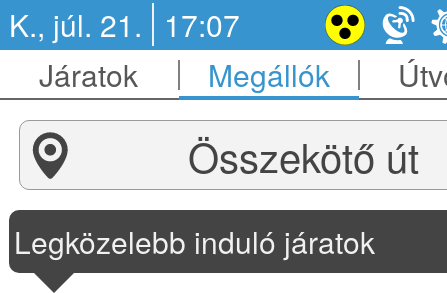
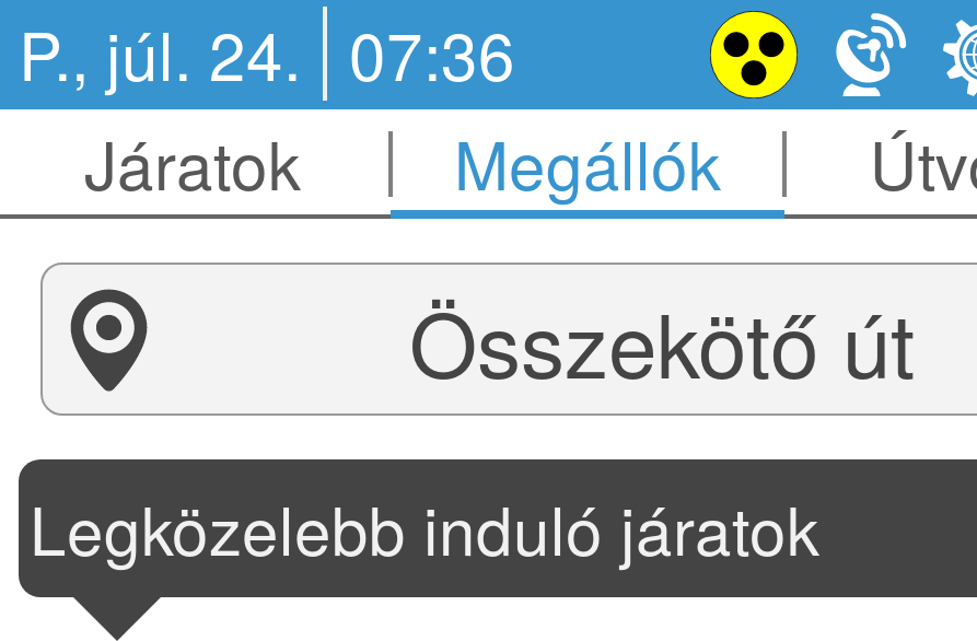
[9,3,240,46] K., júl. 21. 17:07 -> [19,7,515,101] P., júl. 24. 07:36

